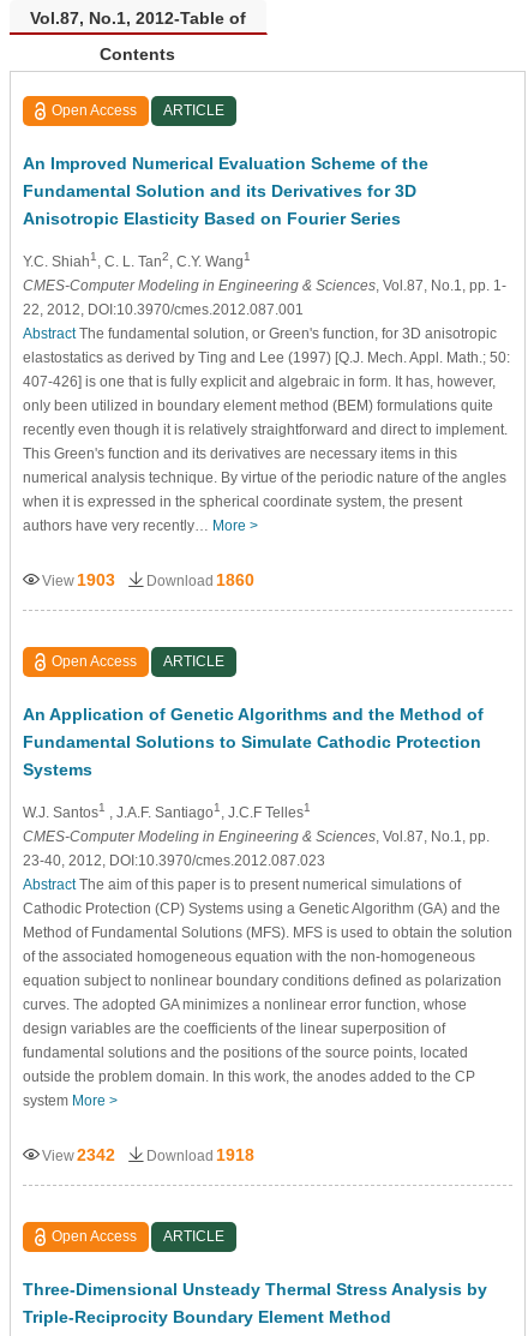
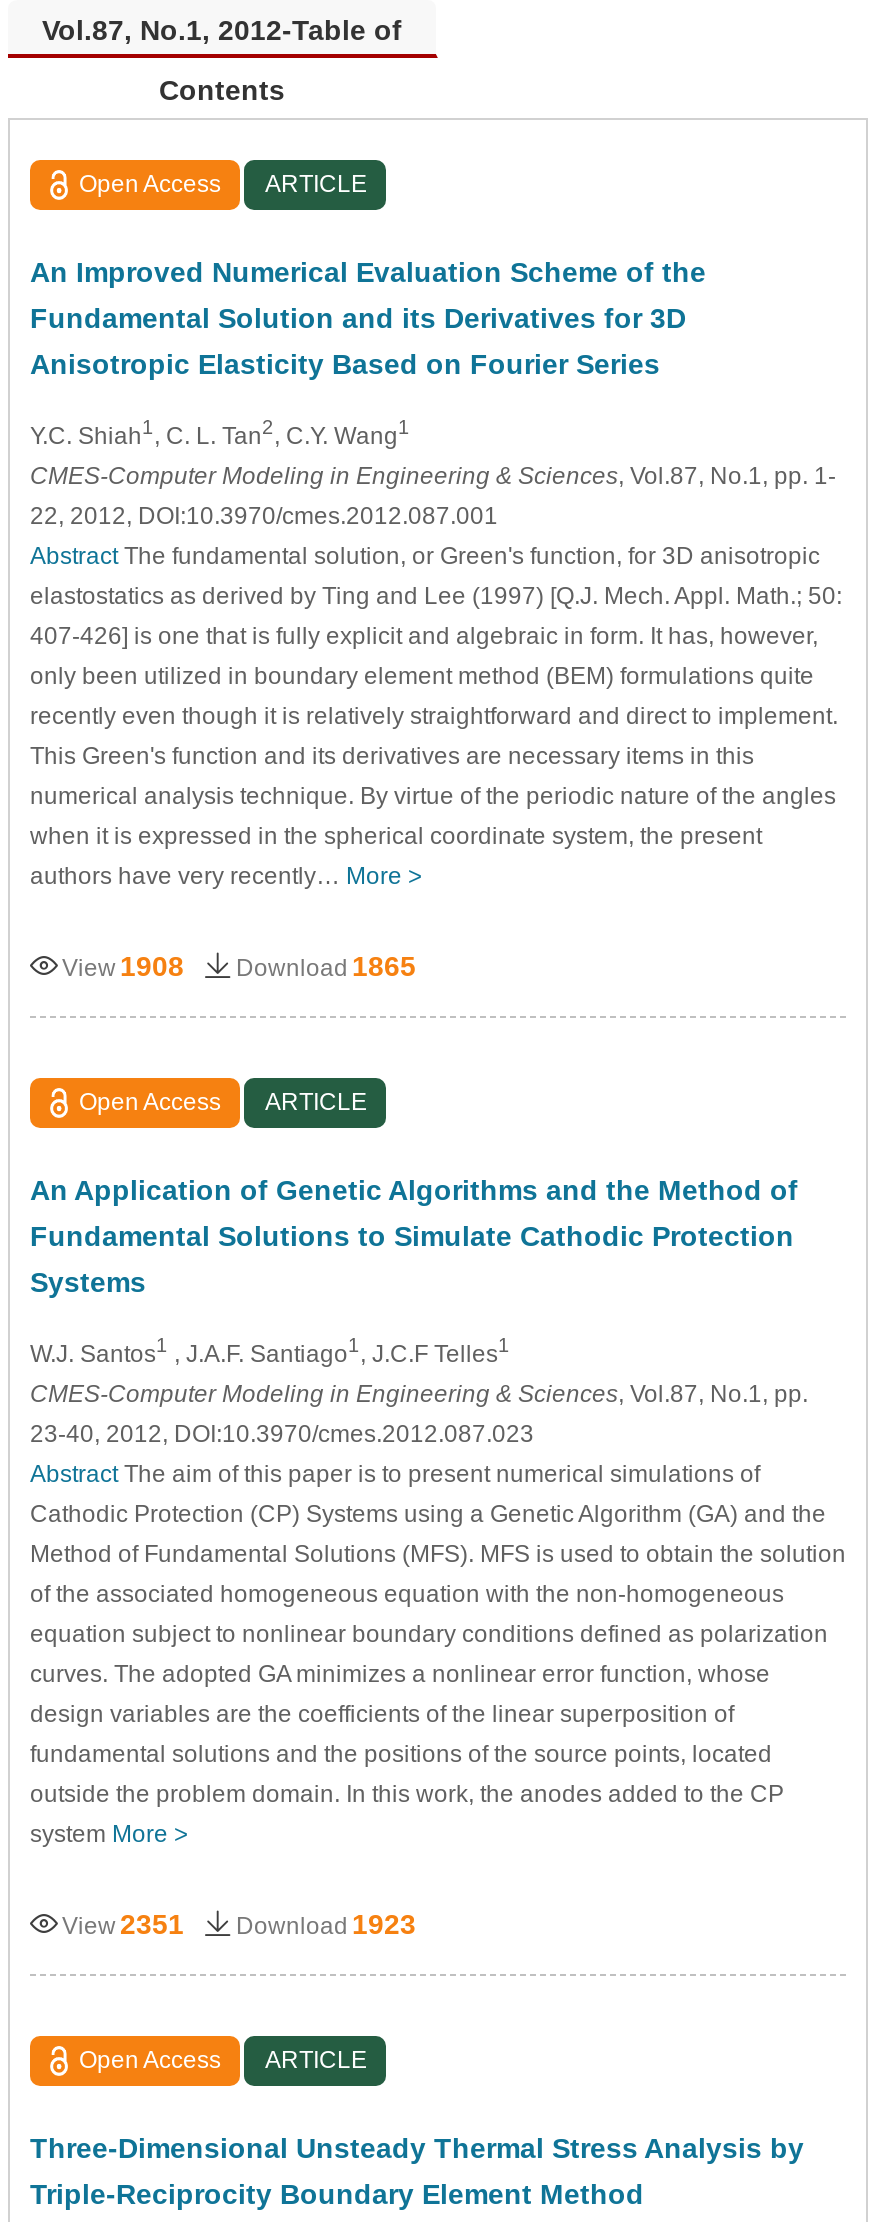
[42,570,115,589] View 1903 -> [62,949,184,981] View 1908
[146,570,254,589] Download 1860 -> [236,949,416,981] Download 1865
[42,1145,115,1164] View 2342 -> [62,1907,184,1939] View 2351
[146,1145,254,1164] Download 1918 -> [236,1907,416,1939] Download 1923

